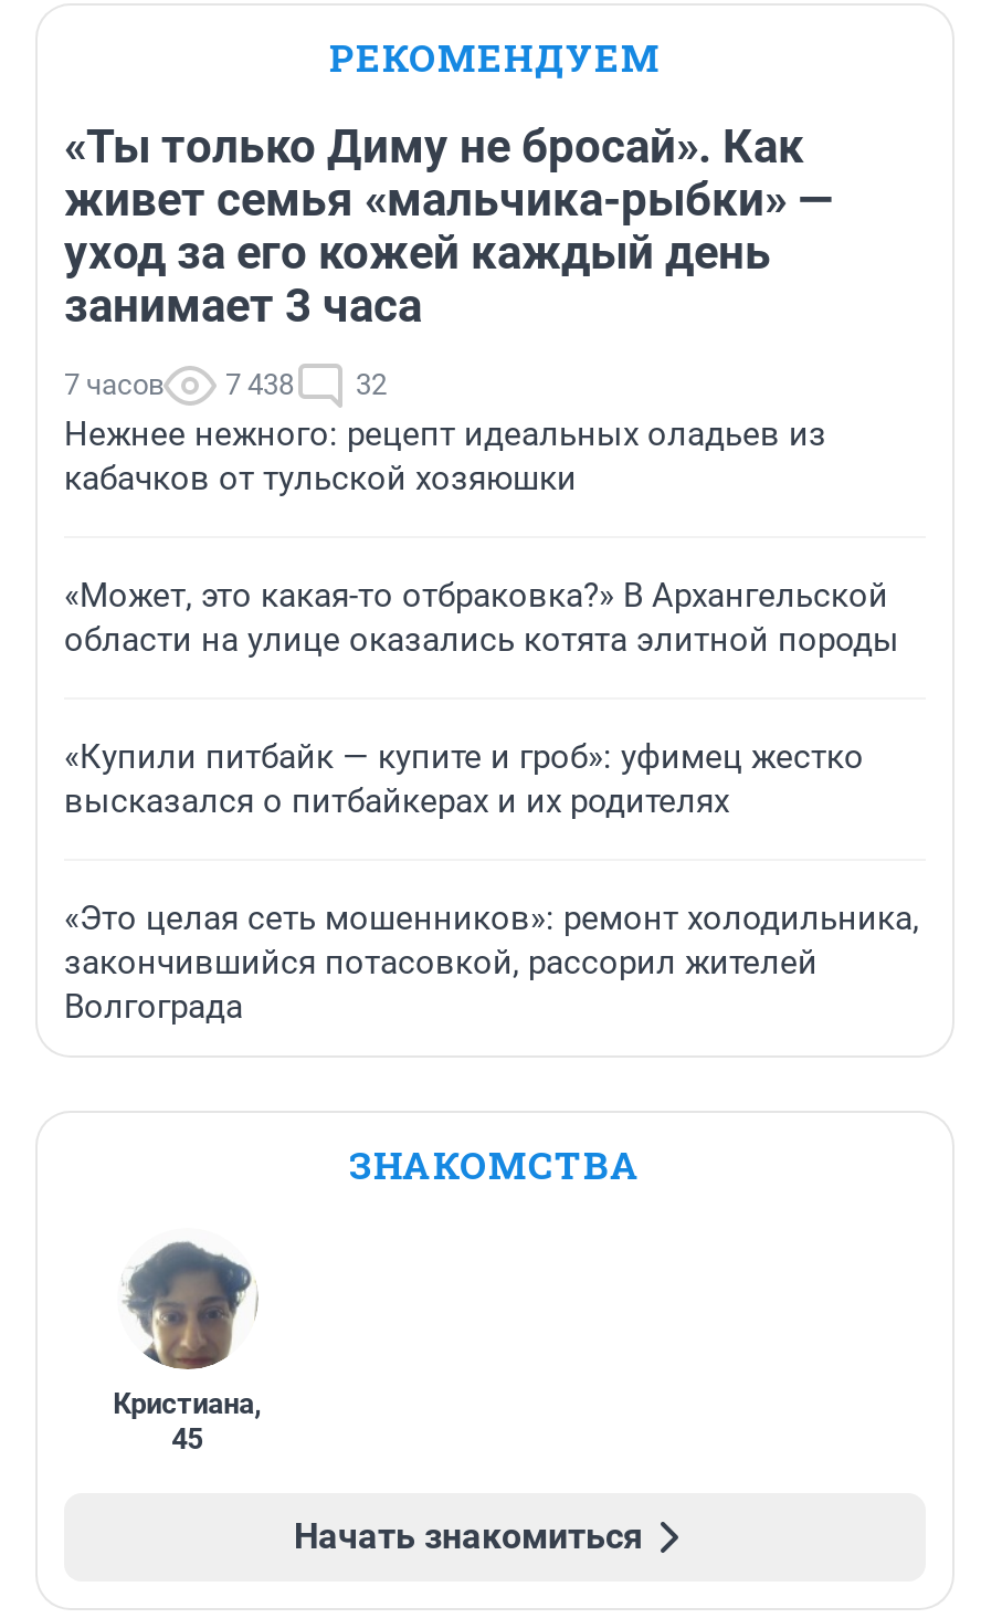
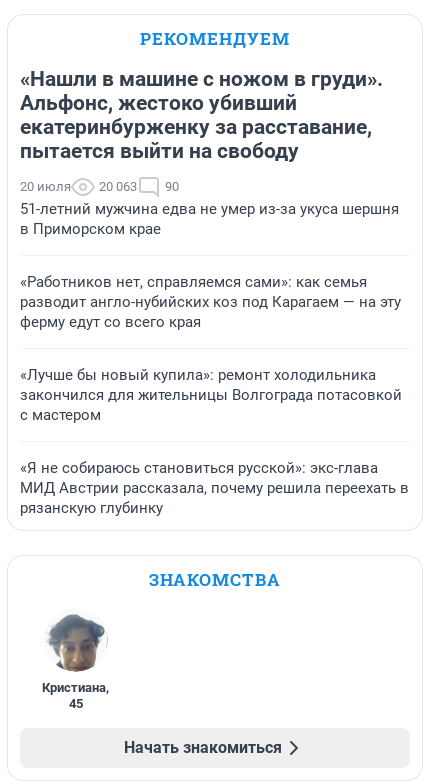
[64,121,833,333] «Ты только Диму не бросай». Как | живет семья «мальчика-рыбки» — | уход за его кожей каждый день | занимает 3 часа -> [20,67,383,163] «Нашли в машине с ножом в груди». | Альфонс, жестоко убивший | екатеринбурженку за расставание, | пытается выйти на свободу
[64,368,826,499] 7 часов | 7 438 | 32 | Нежнее нежного: рецепт идеальных оладьев из | кабачков от тульской хозяюшки -> [20,179,399,238] 20 июля | 20 063 | 90 | 51-летний мужчина едва не умер из-за укуса шершня | в Приморском крае
[64,576,899,660] «Может, это какая-то отбраковка?» В Архангельской | области на улице оказались котята элитной породы -> [20,273,401,331] «Работников нет, справляемся сами»: как семья | разводит англо-нубийских коз под Карагаем — на эту | ферму едут со всего края
[64,737,864,821] «Купили питбайк — купите и гроб»: уфимец жестко | высказался о питбайкерах и их родителях -> [20,366,402,424] «Лучше бы новый купила»: ремонт холодильника | закончился для жительницы Волгограда потасовкой | с мастером
[64,899,919,1027] «Это целая сеть мошенников»: ремонт холодильника, | закончившийся потасовкой, рассорил жителей | Волгограда -> [20,459,409,517] «Я не собираюсь становиться русской»: экс-глава | МИД Австрии рассказала, почему решила переехать в | рязанскую глубинку

